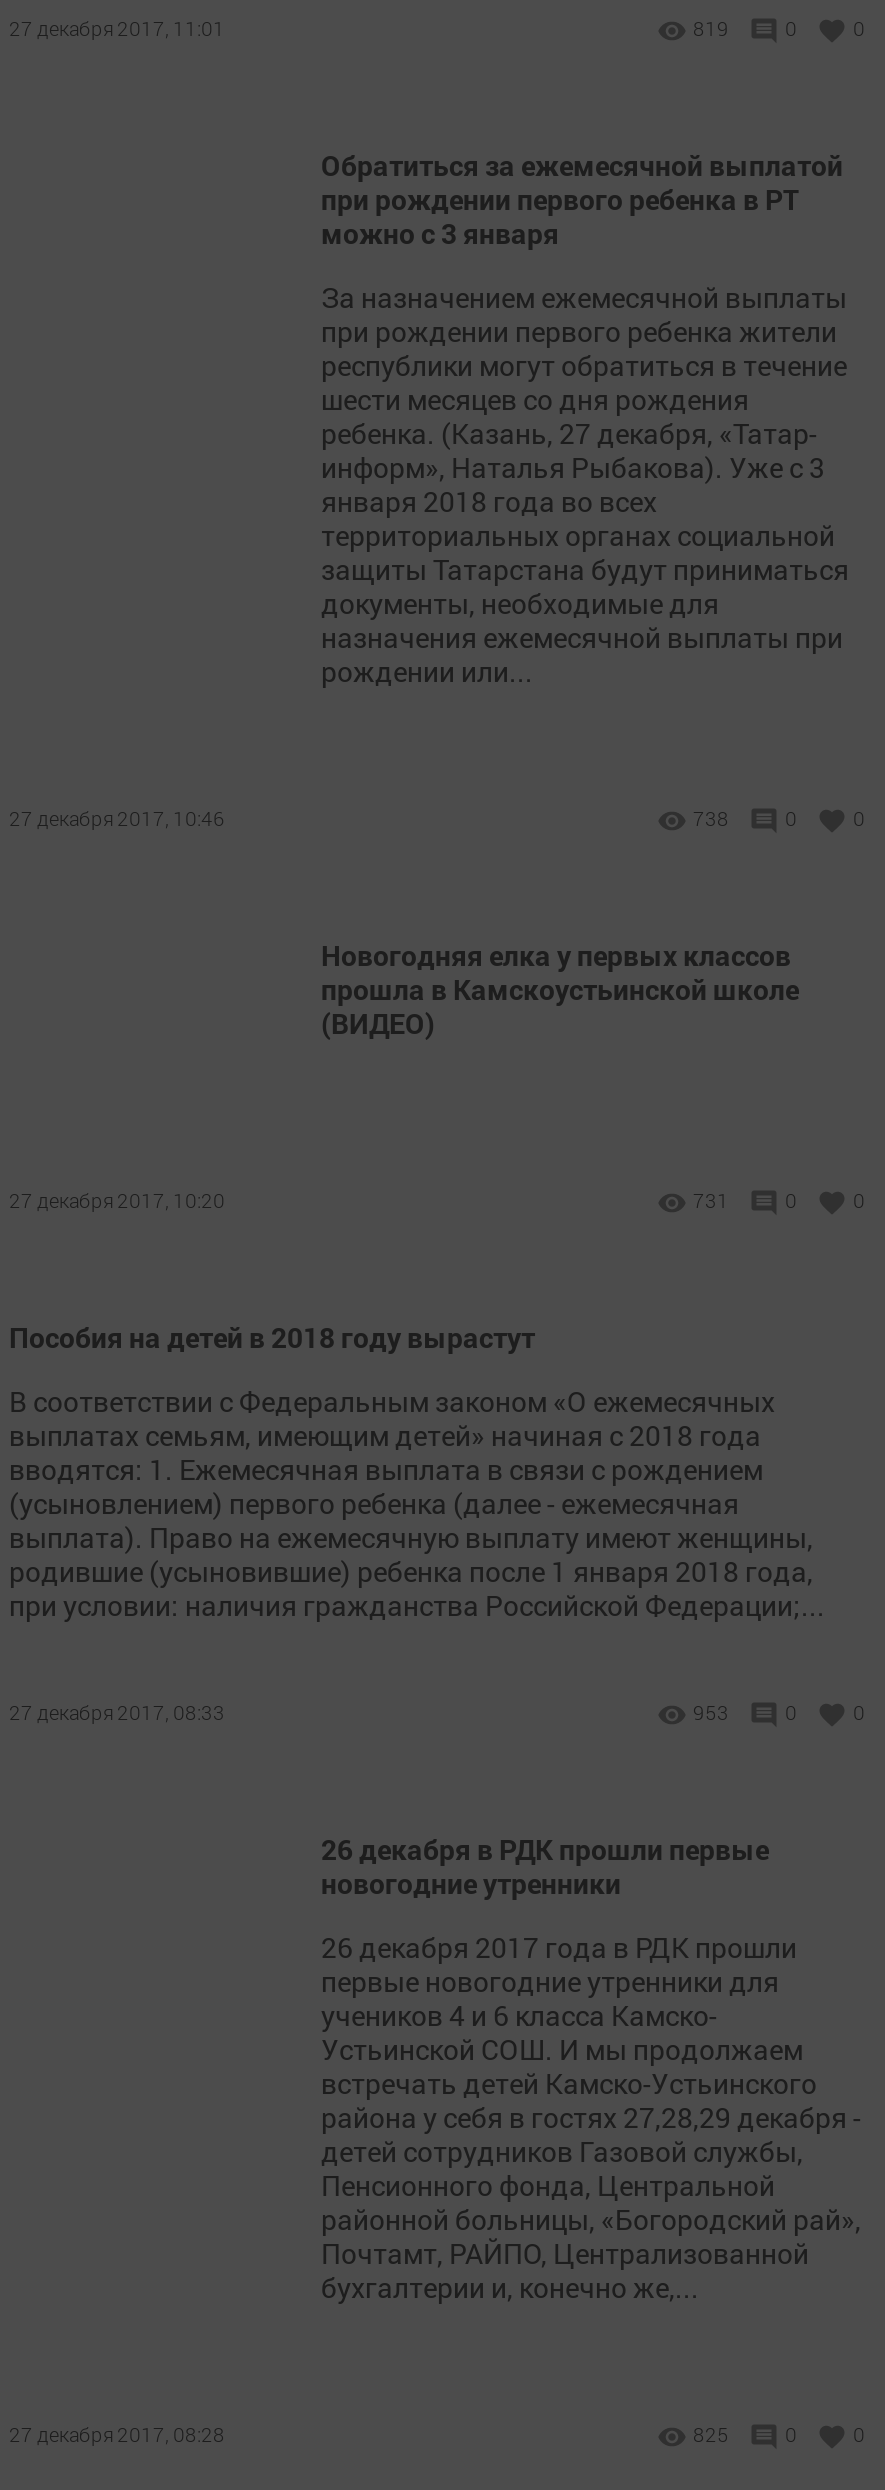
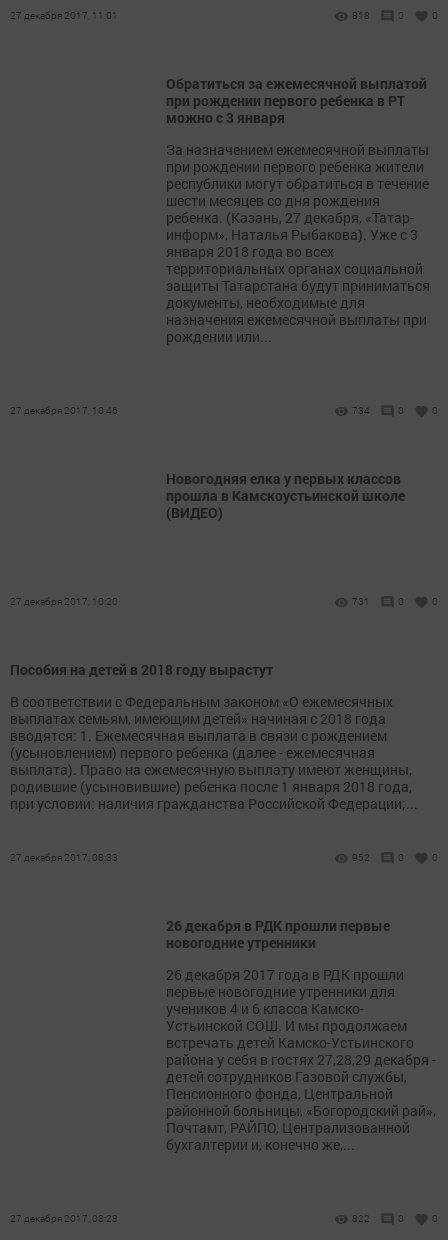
[693,17,729,43] 819 -> [352,9,370,22] 818
[693,807,729,833] 738 -> [352,404,370,417] 734
[693,1701,729,1727] 953 -> [352,851,370,864] 952
[693,2423,729,2449] 825 -> [352,1212,370,1225] 822

